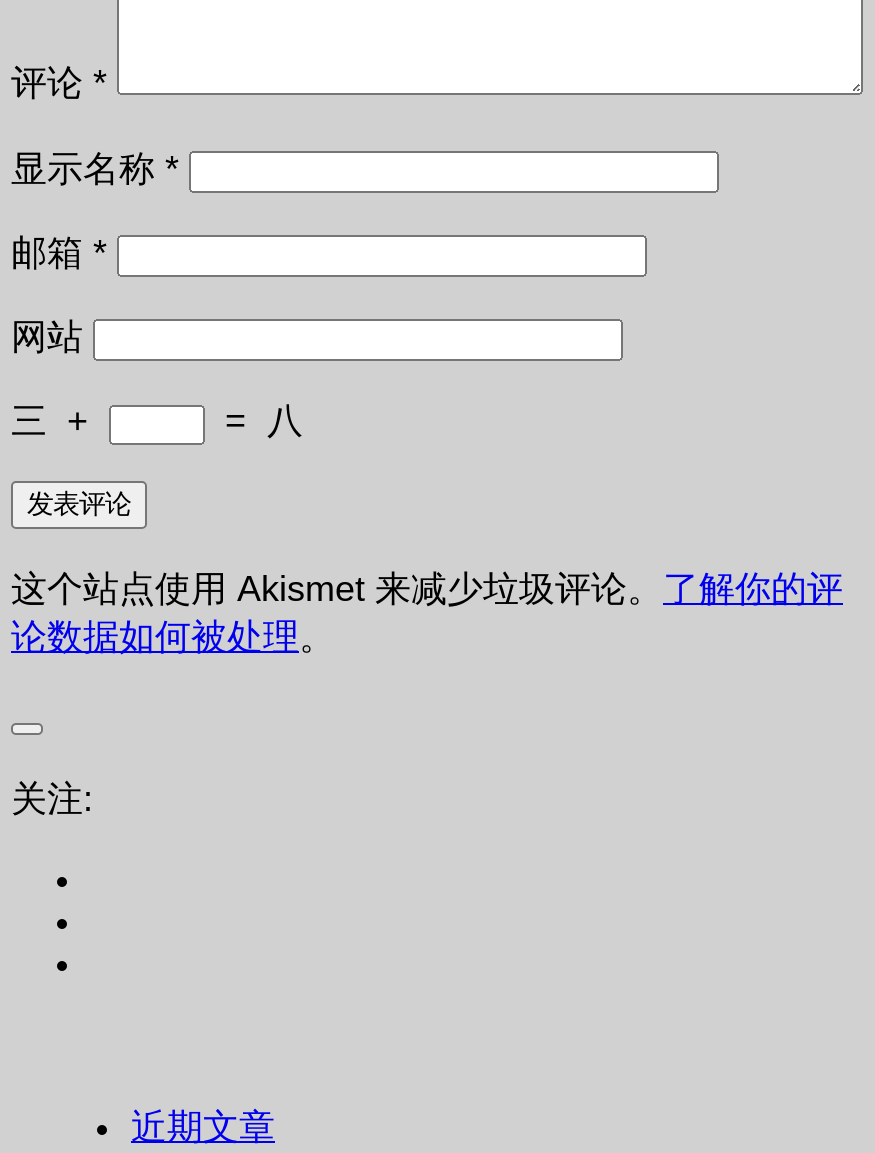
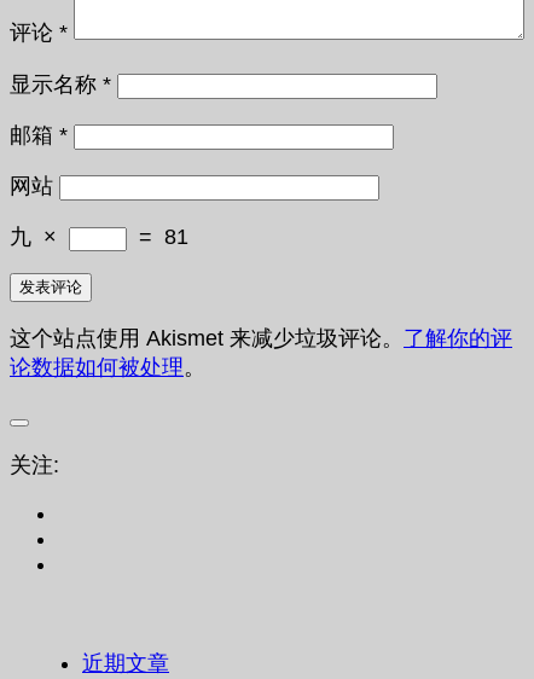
[11,401,303,441] 三 + | = 八 -> [10,224,188,249] 九 × | = 81

